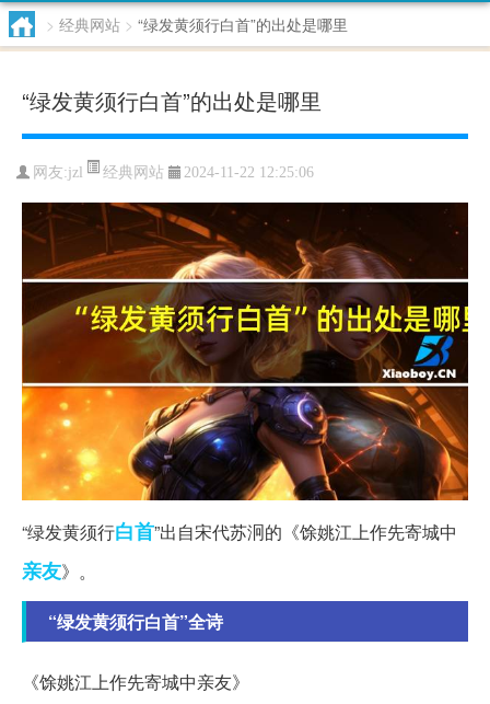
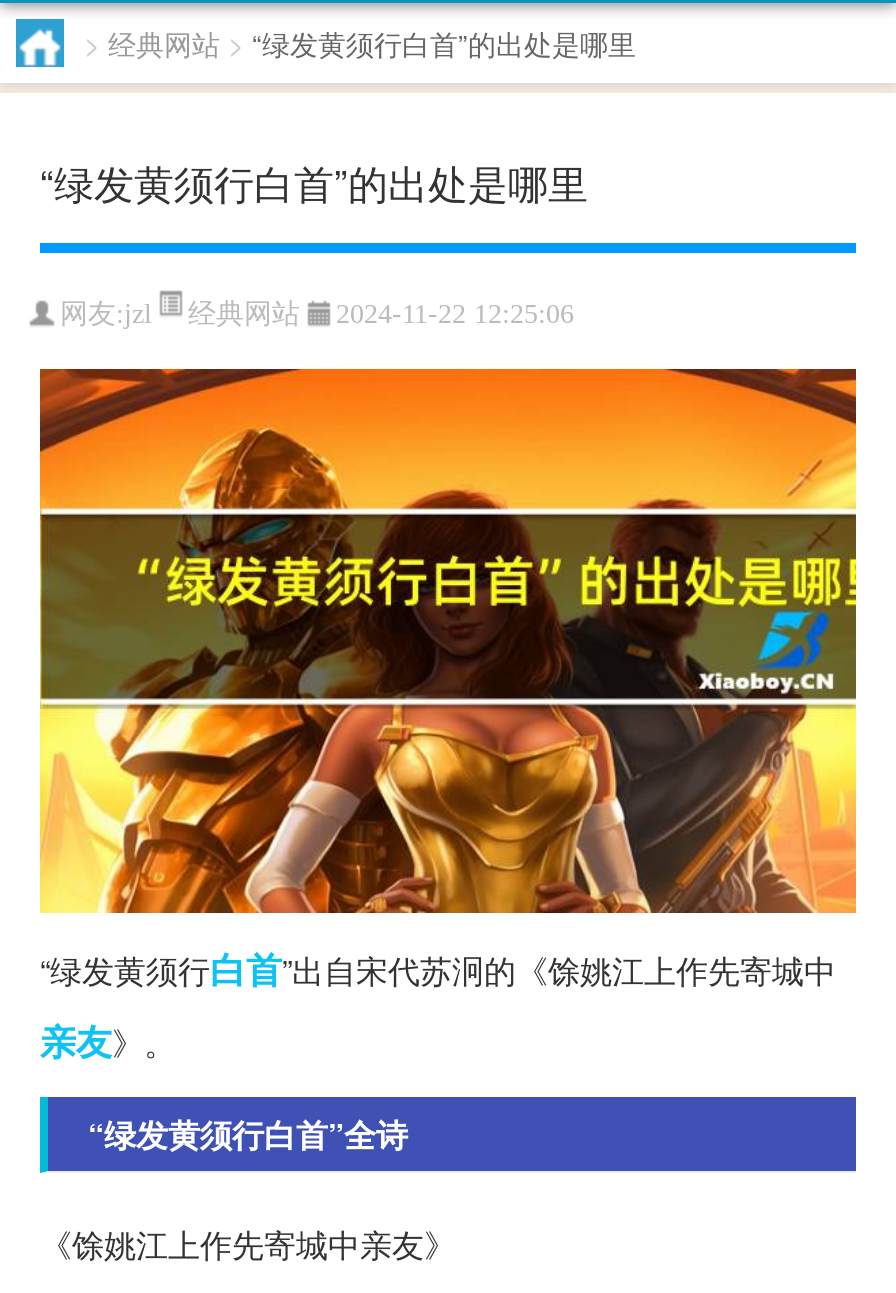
[21,201,469,501] [image] -> [38,367,858,915] [image]

